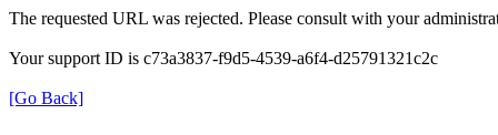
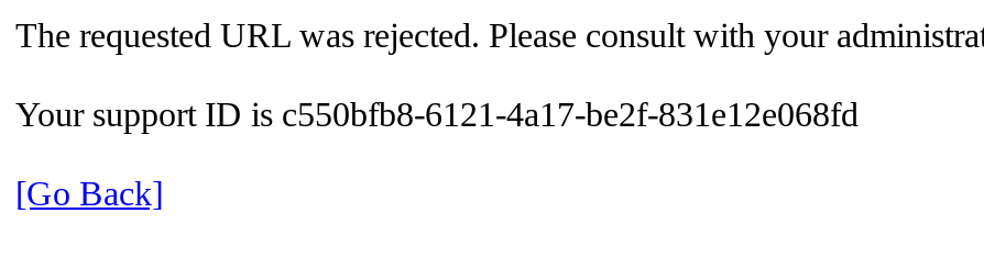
[9,49,438,67] Your support ID is c73a3837-f9d5-4539-a6f4-d25791321c2c -> [15,96,859,133] Your support ID is c550bfb8-6121-4a17-be2f-831e12e068fd

